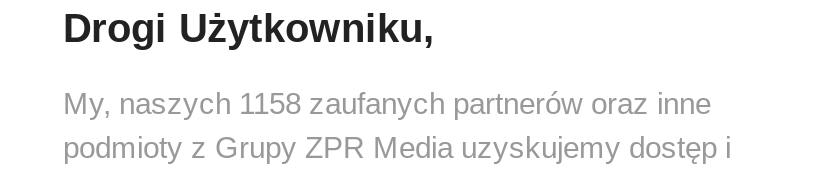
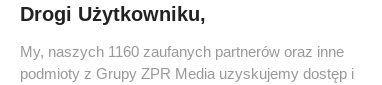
[63,86,711,120] My, naszych 1158 zaufanych partnerów oraz inne -> [20,43,344,60] My, naszych 1160 zaufanych partnerów oraz inne

